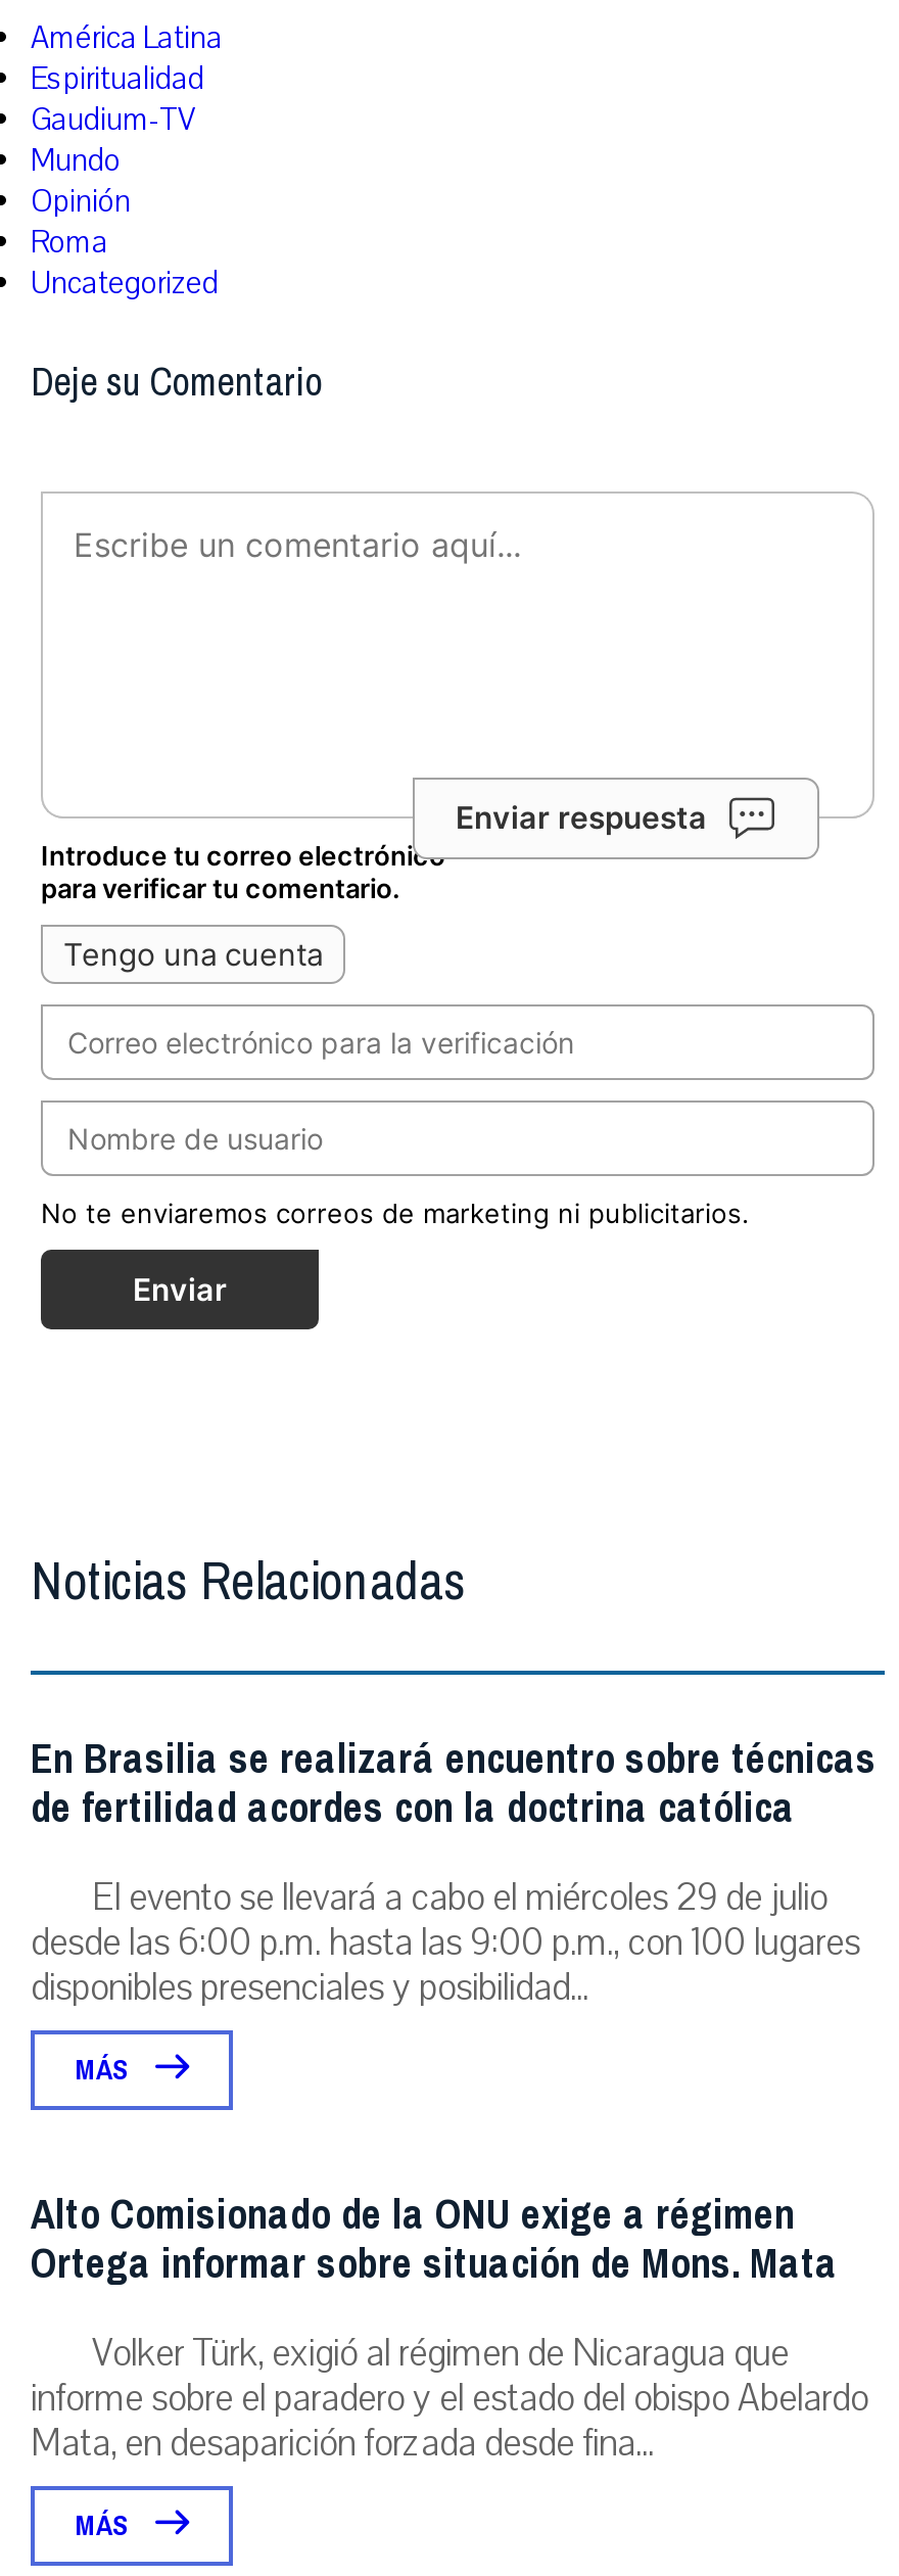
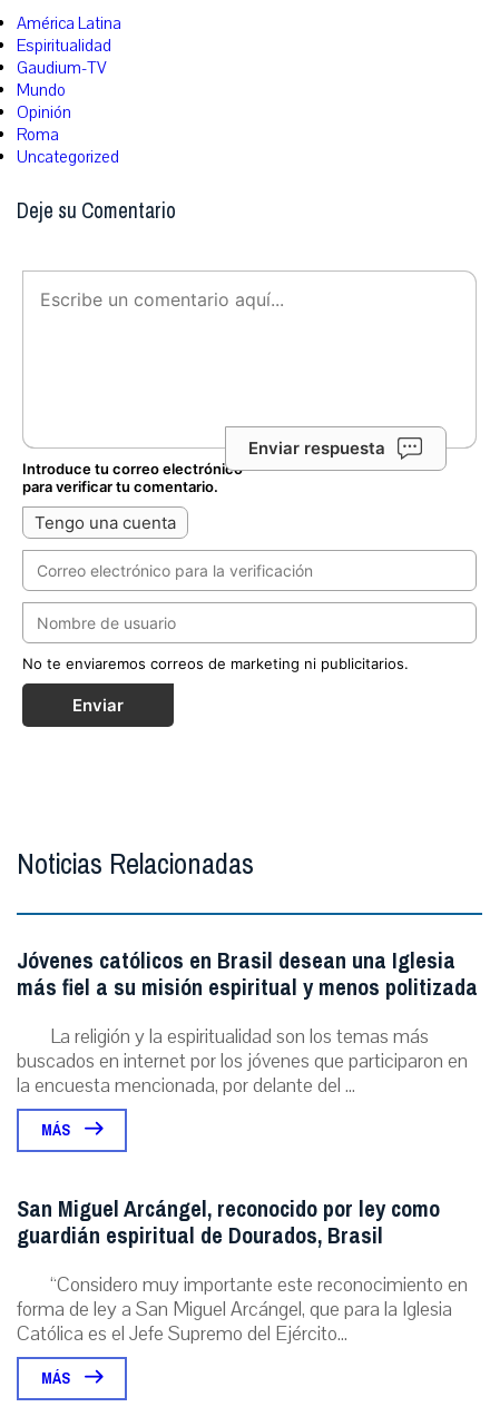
[31,1723,877,2013] En Brasilia se realizará encuentro sobre técnicas | de fertilidad acordes con la doctrina católica | El evento se llevará a cabo el miércoles 29 de julio | desde las 6:00 p.m. hasta las 9:00 p.m., con 100 lugares | disponibles presenciales y posibilidad... -> [17,941,478,1099] Jóvenes católicos en Brasil desean una Iglesia | más fiel a su misión espiritual y menos politizada | La religión y la espiritualidad son los temas más | buscados en internet por los jóvenes que participaron en | la encuesta mencionada, por delante del ...
[31,2178,868,2469] Alto Comisionado de la ONU exige a régimen | Ortega informar sobre situación de Mons. Mata | Volker Türk, exigió al régimen de Nicaragua que | informe sobre el paradero y el estado del obispo Abelardo | Mata, en desaparición forzada desde fina... -> [17,1189,468,1347] San Miguel Arcángel, reconocido por ley como | guardián espiritual de Dourados, Brasil | “Considero muy importante este reconocimiento en | forma de ley a San Miguel Arcángel, que para la Iglesia | Católica es el Jefe Supremo del Ejército...

